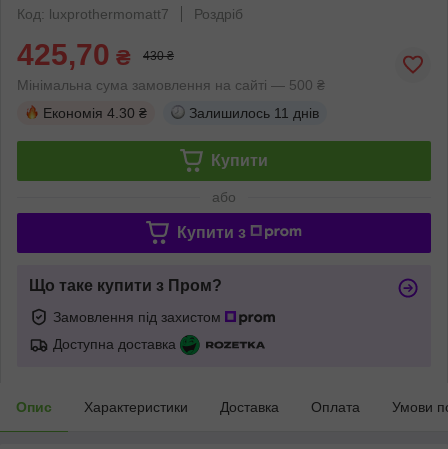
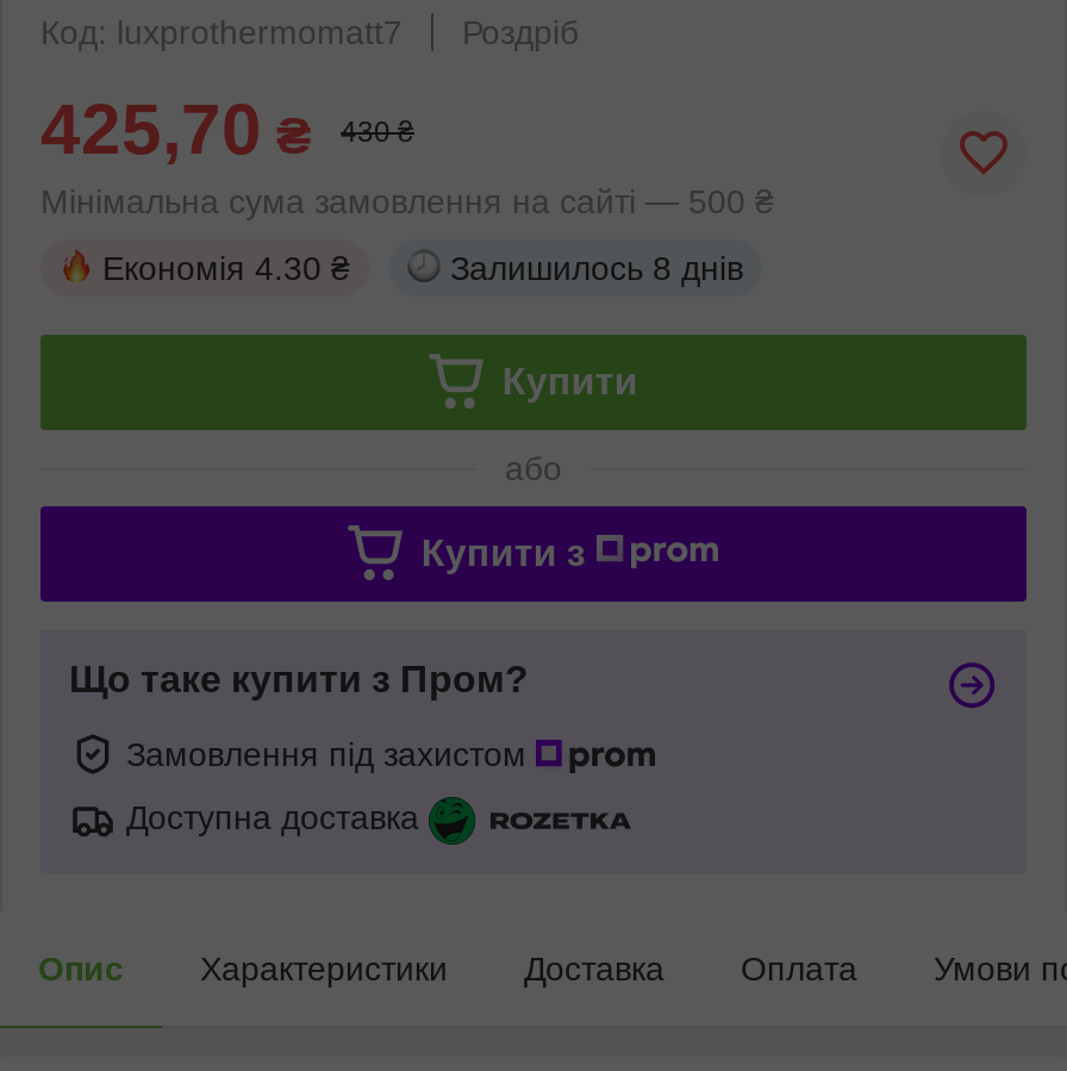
[189,105,319,121] Залишилось 11 днів -> [450,249,743,287] Залишилось 8 днів

